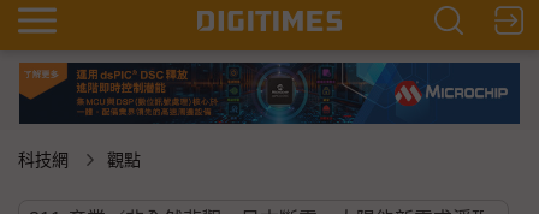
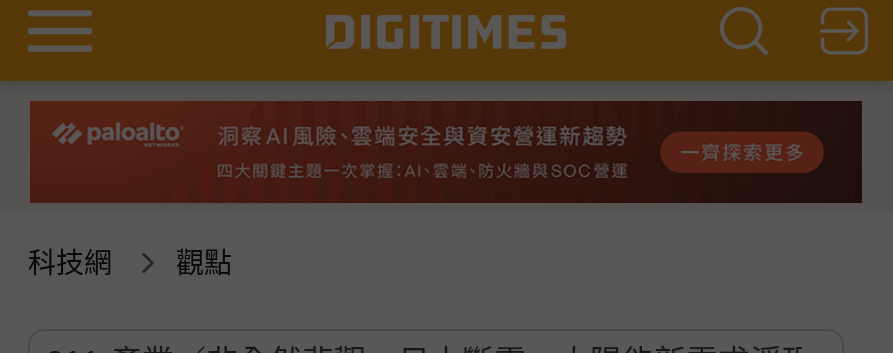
[18,61,521,125] [image] -> [28,99,864,205] [image]

